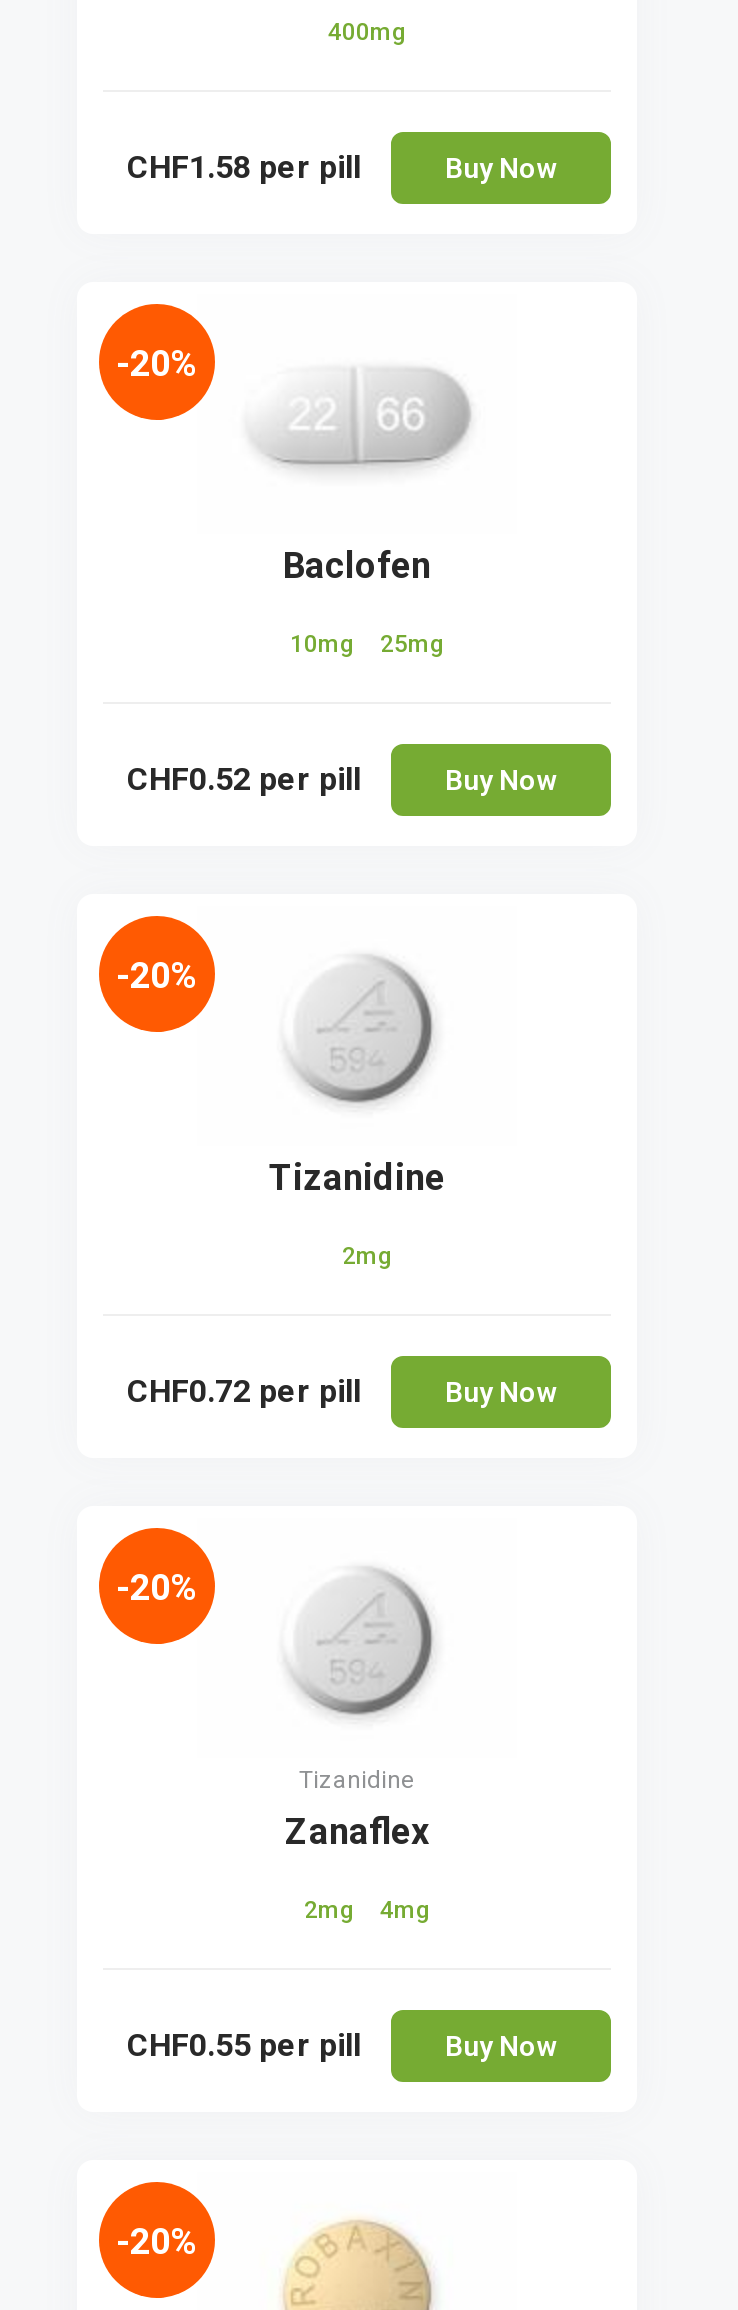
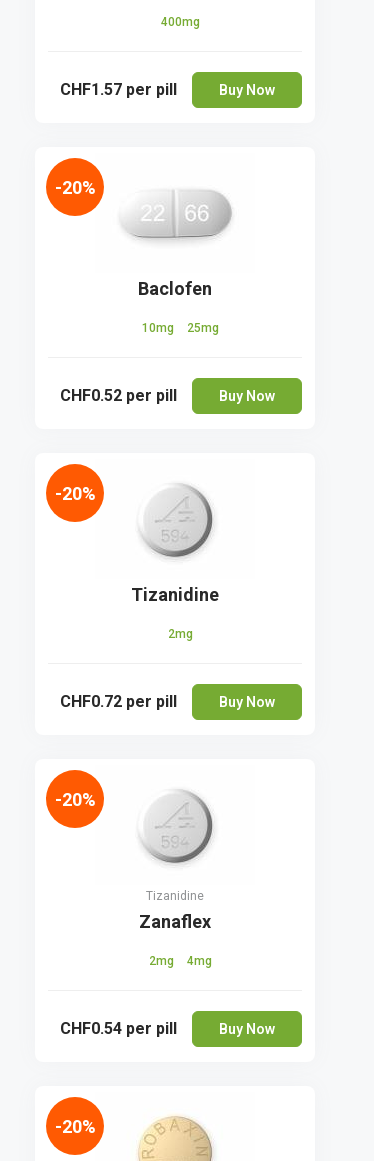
[127,148,361,186] CHF1.58 per pill -> [60,80,177,99] CHF1.57 per pill
[127,2026,361,2064] CHF0.55 per pill -> [60,1019,177,1038] CHF0.54 per pill

